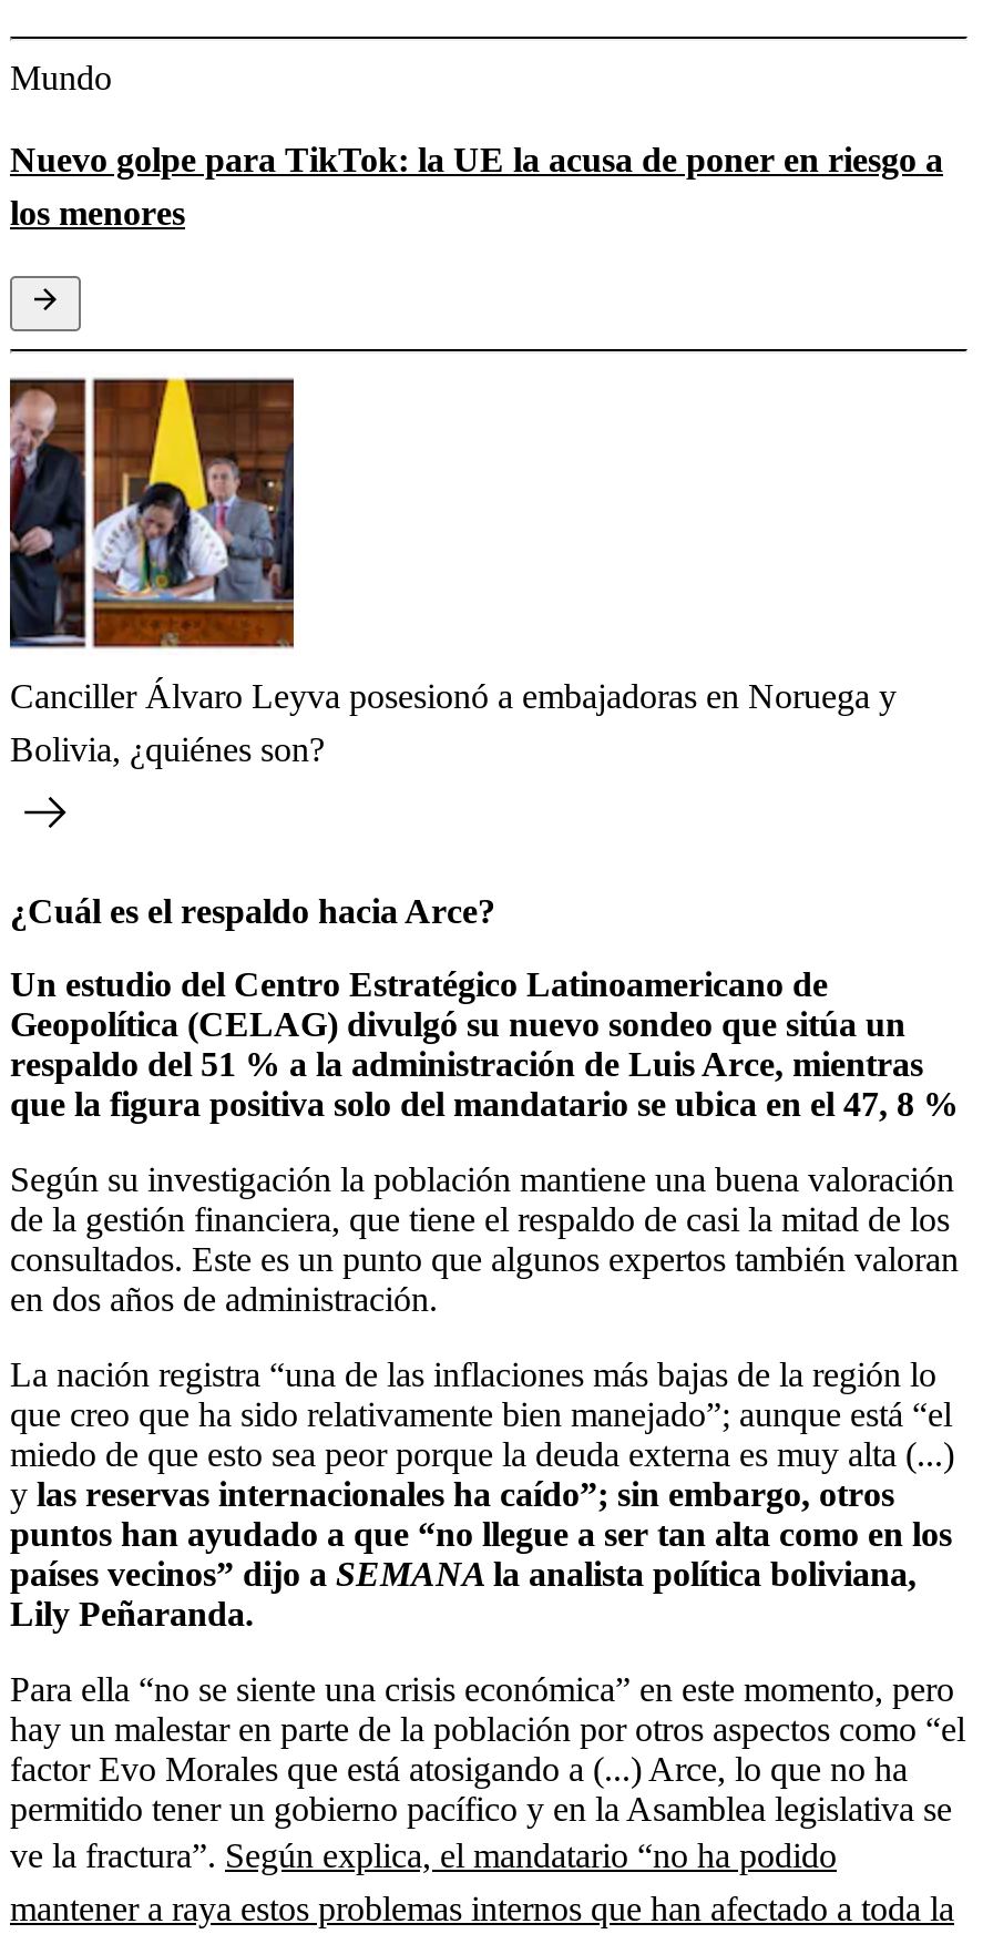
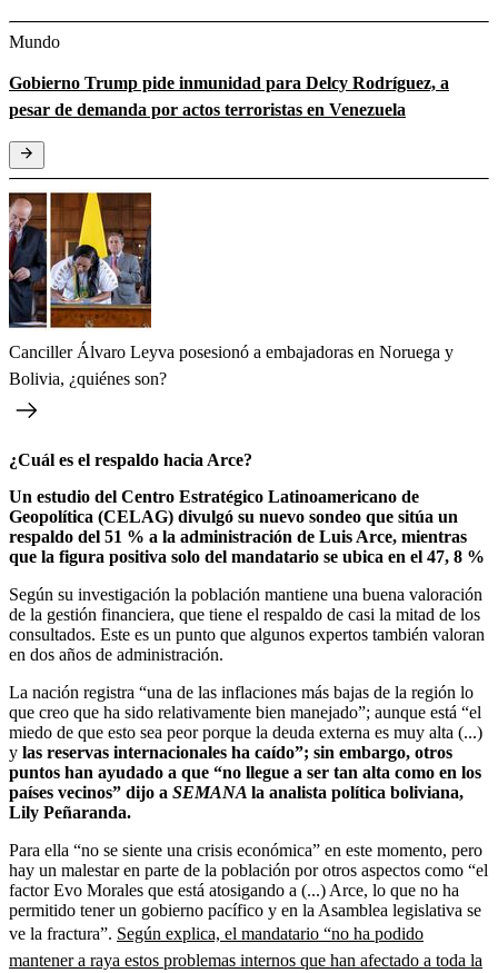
[10,140,943,231] Nuevo golpe para TikTok: la UE la acusa de poner en riesgo a | los menores -> [9,73,449,119] Gobierno Trump pide inmunidad para Delcy Rodríguez, a | pesar de demanda por actos terroristas en Venezuela

